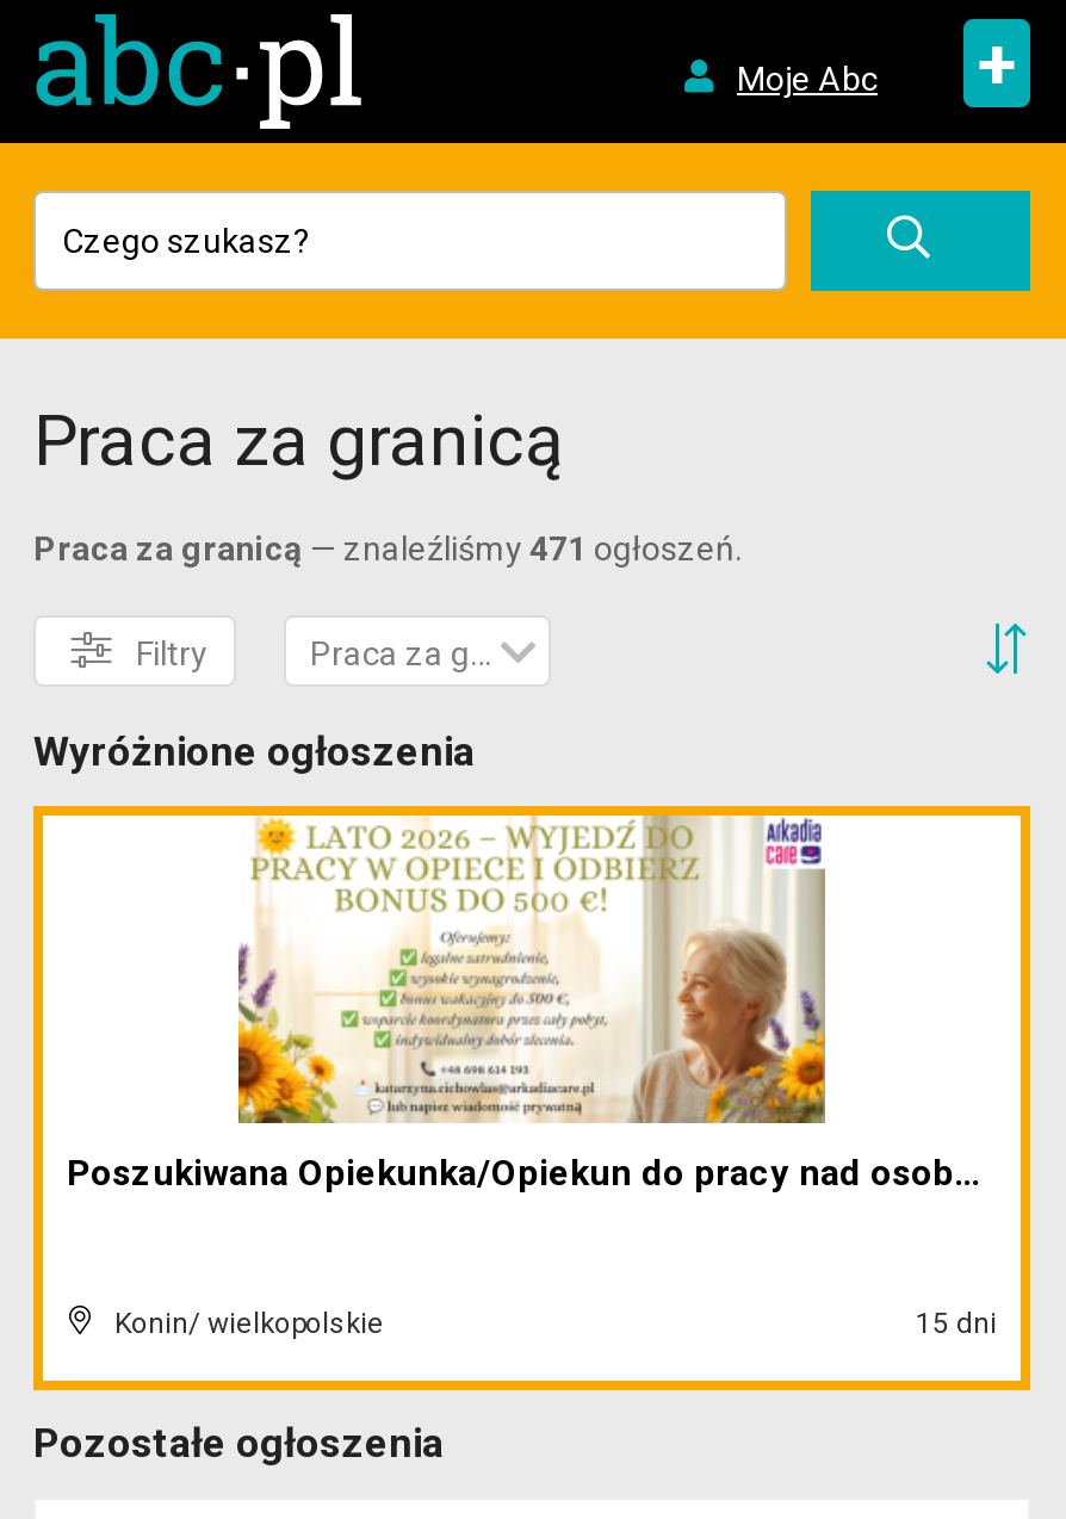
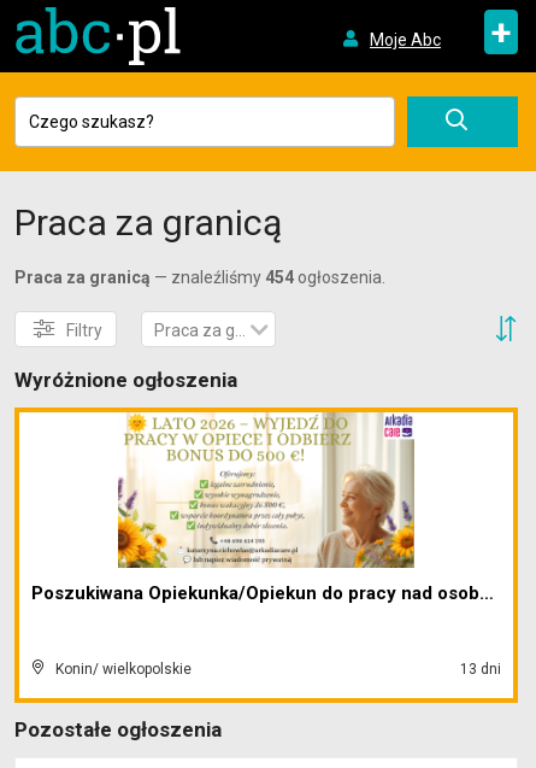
[33,529,742,568] Praca za granicą — znaleźliśmy 471 ogłoszeń. -> [14,268,385,287] Praca za granicą — znaleźliśmy 454 ogłoszenia.
[909,1307,997,1340] 15 dni -> [457,661,501,678] 13 dni

